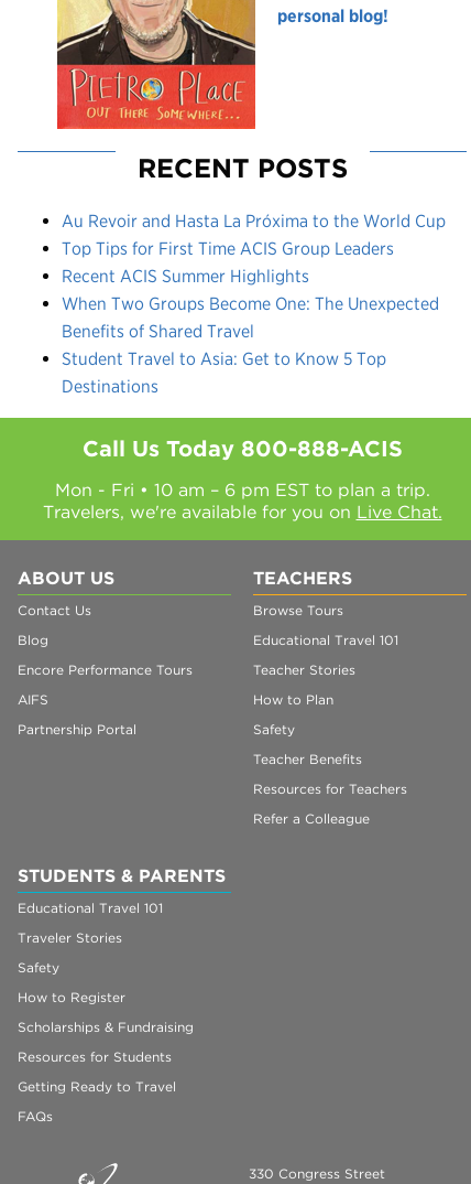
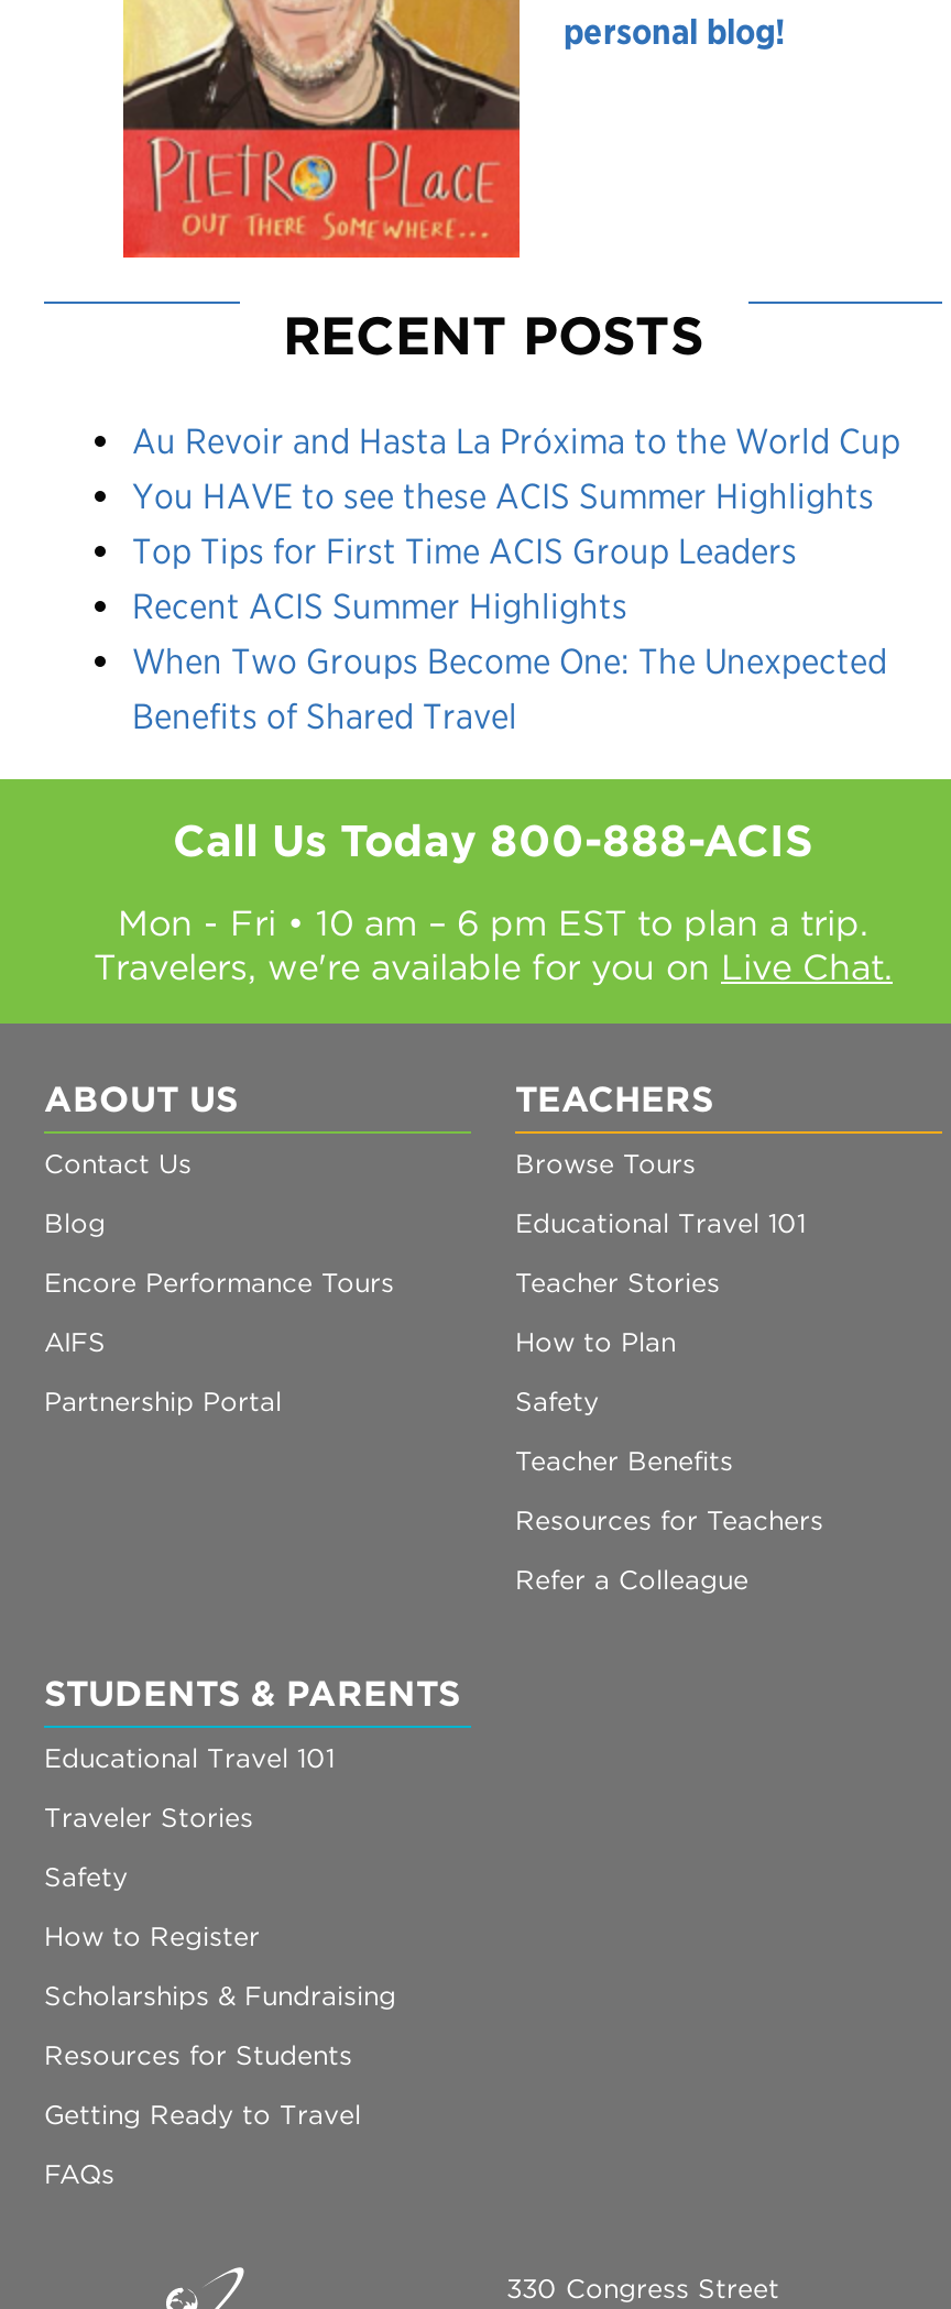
none -> [132,474,874,516] You HAVE to see these ACIS Summer Highlights
moved [62,238,439,341] -> [132,529,887,736]: Top Tips for First Time ACIS Group Leaders | Recent ACIS Summer Highlights | When Two Groups Become One: The Unexpected | Benefits of Shared Travel
[62,348,386,396] Student Travel to Asia: Get to Know 5 Top | Destinations -> none

